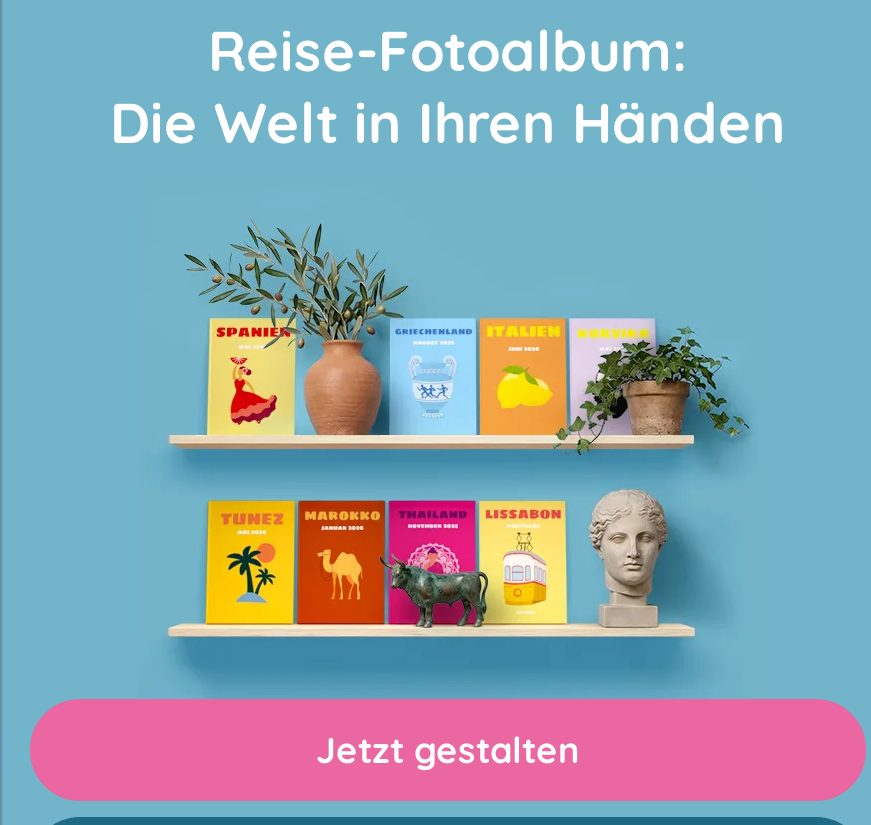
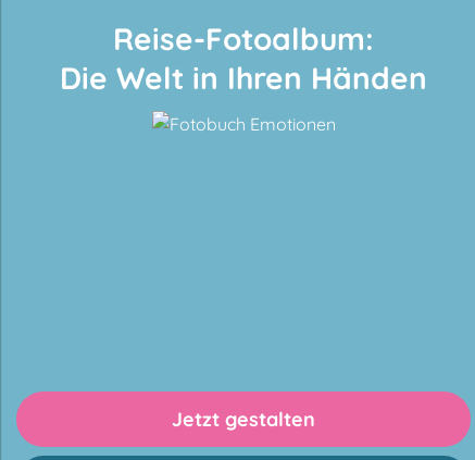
[166,185,750,689] [image] -> none

